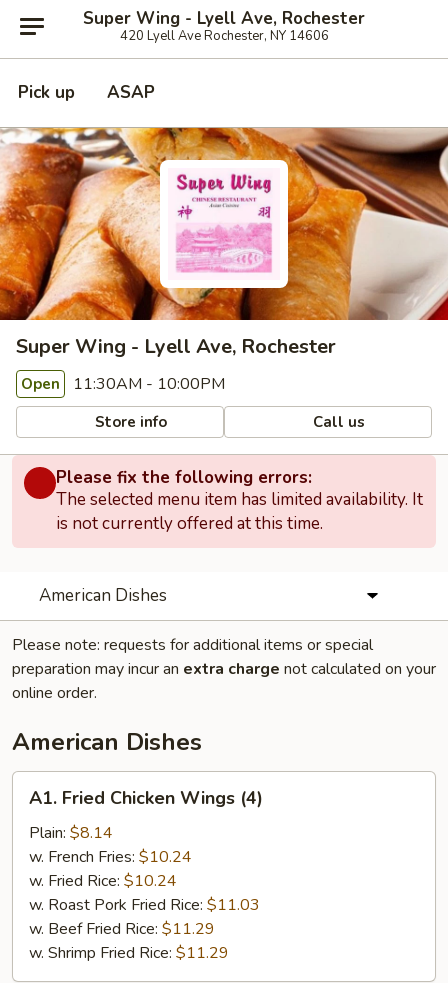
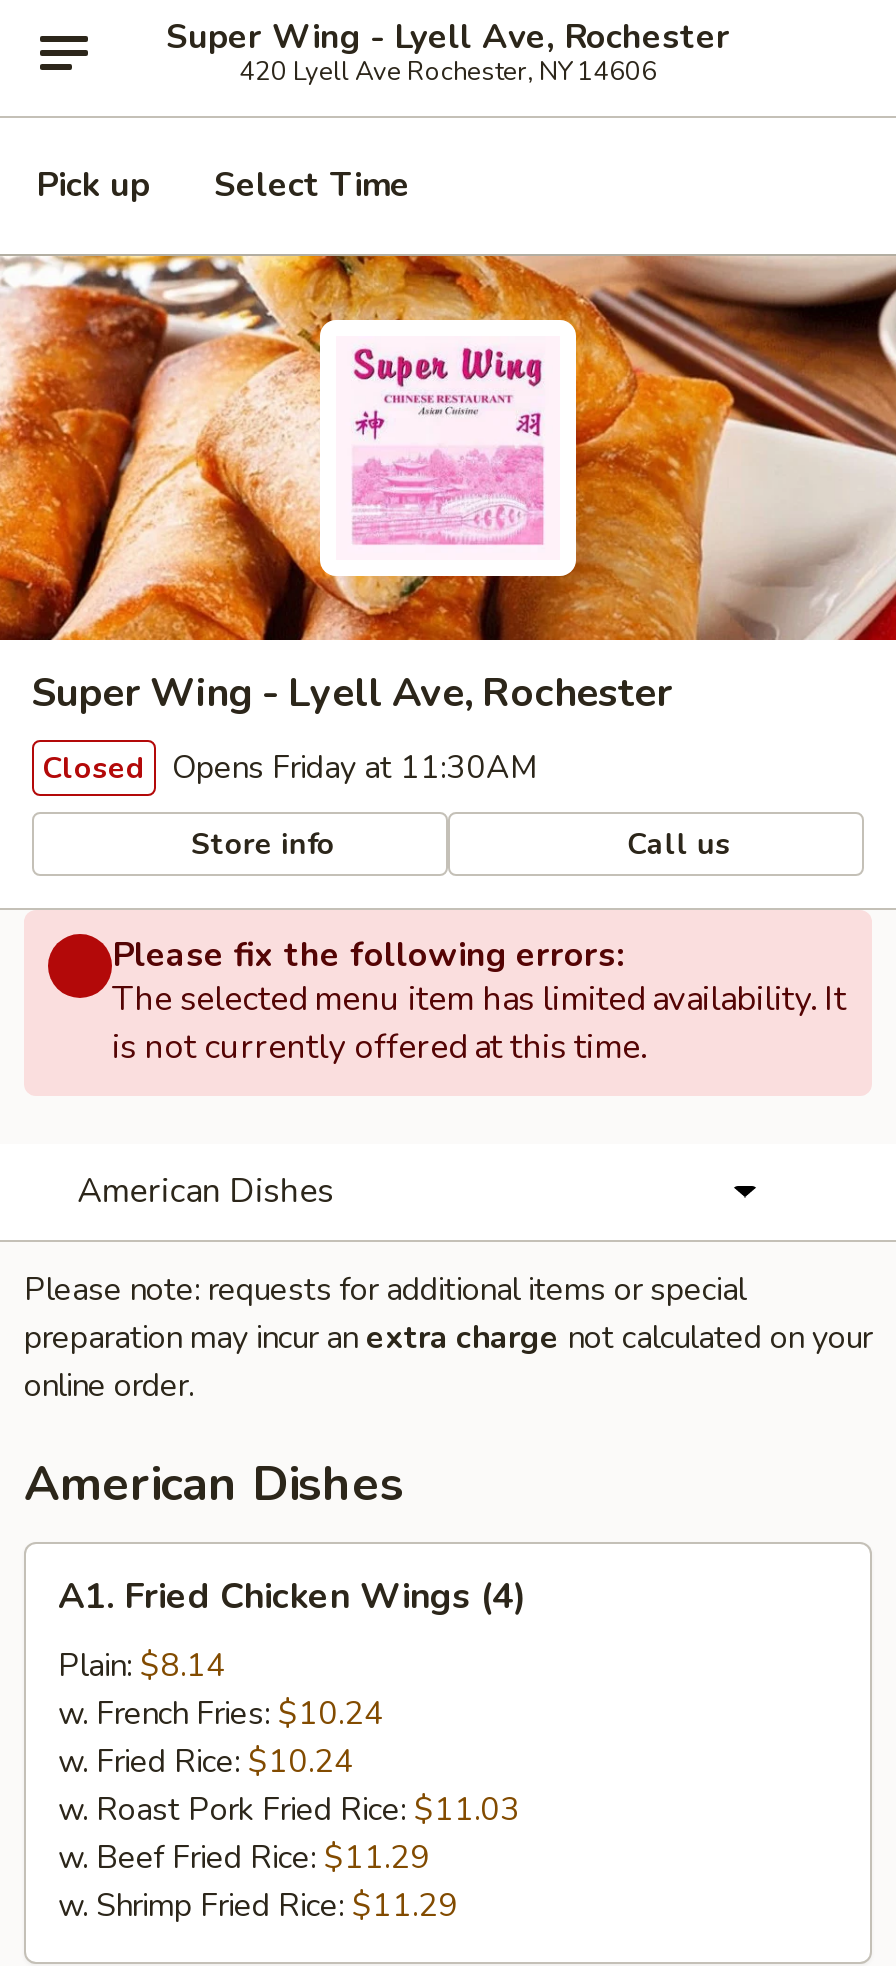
[107,81,155,104] ASAP -> [214,162,410,208] Select Time
[21,373,225,395] Open 11:30AM - 10:00PM -> [42,746,538,790] Closed Opens Friday at 11:30AM

